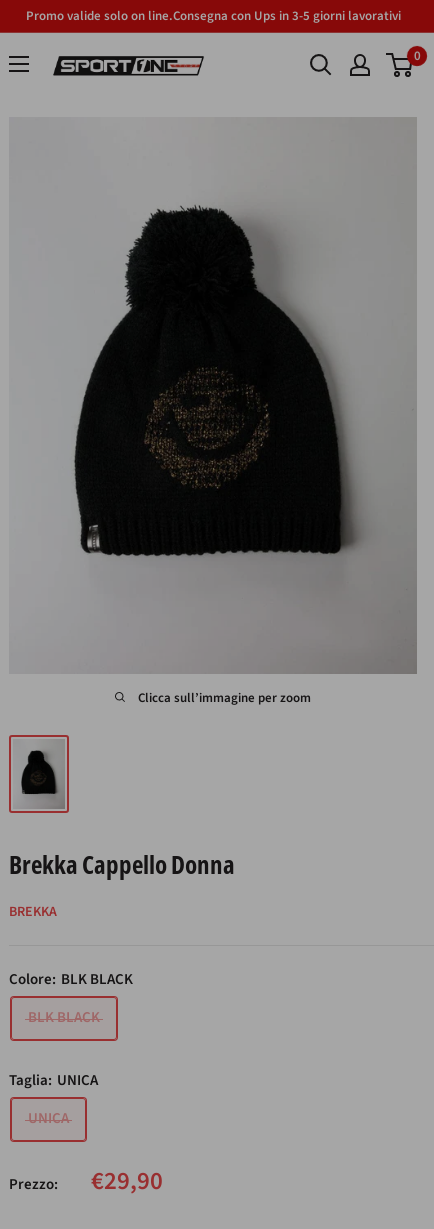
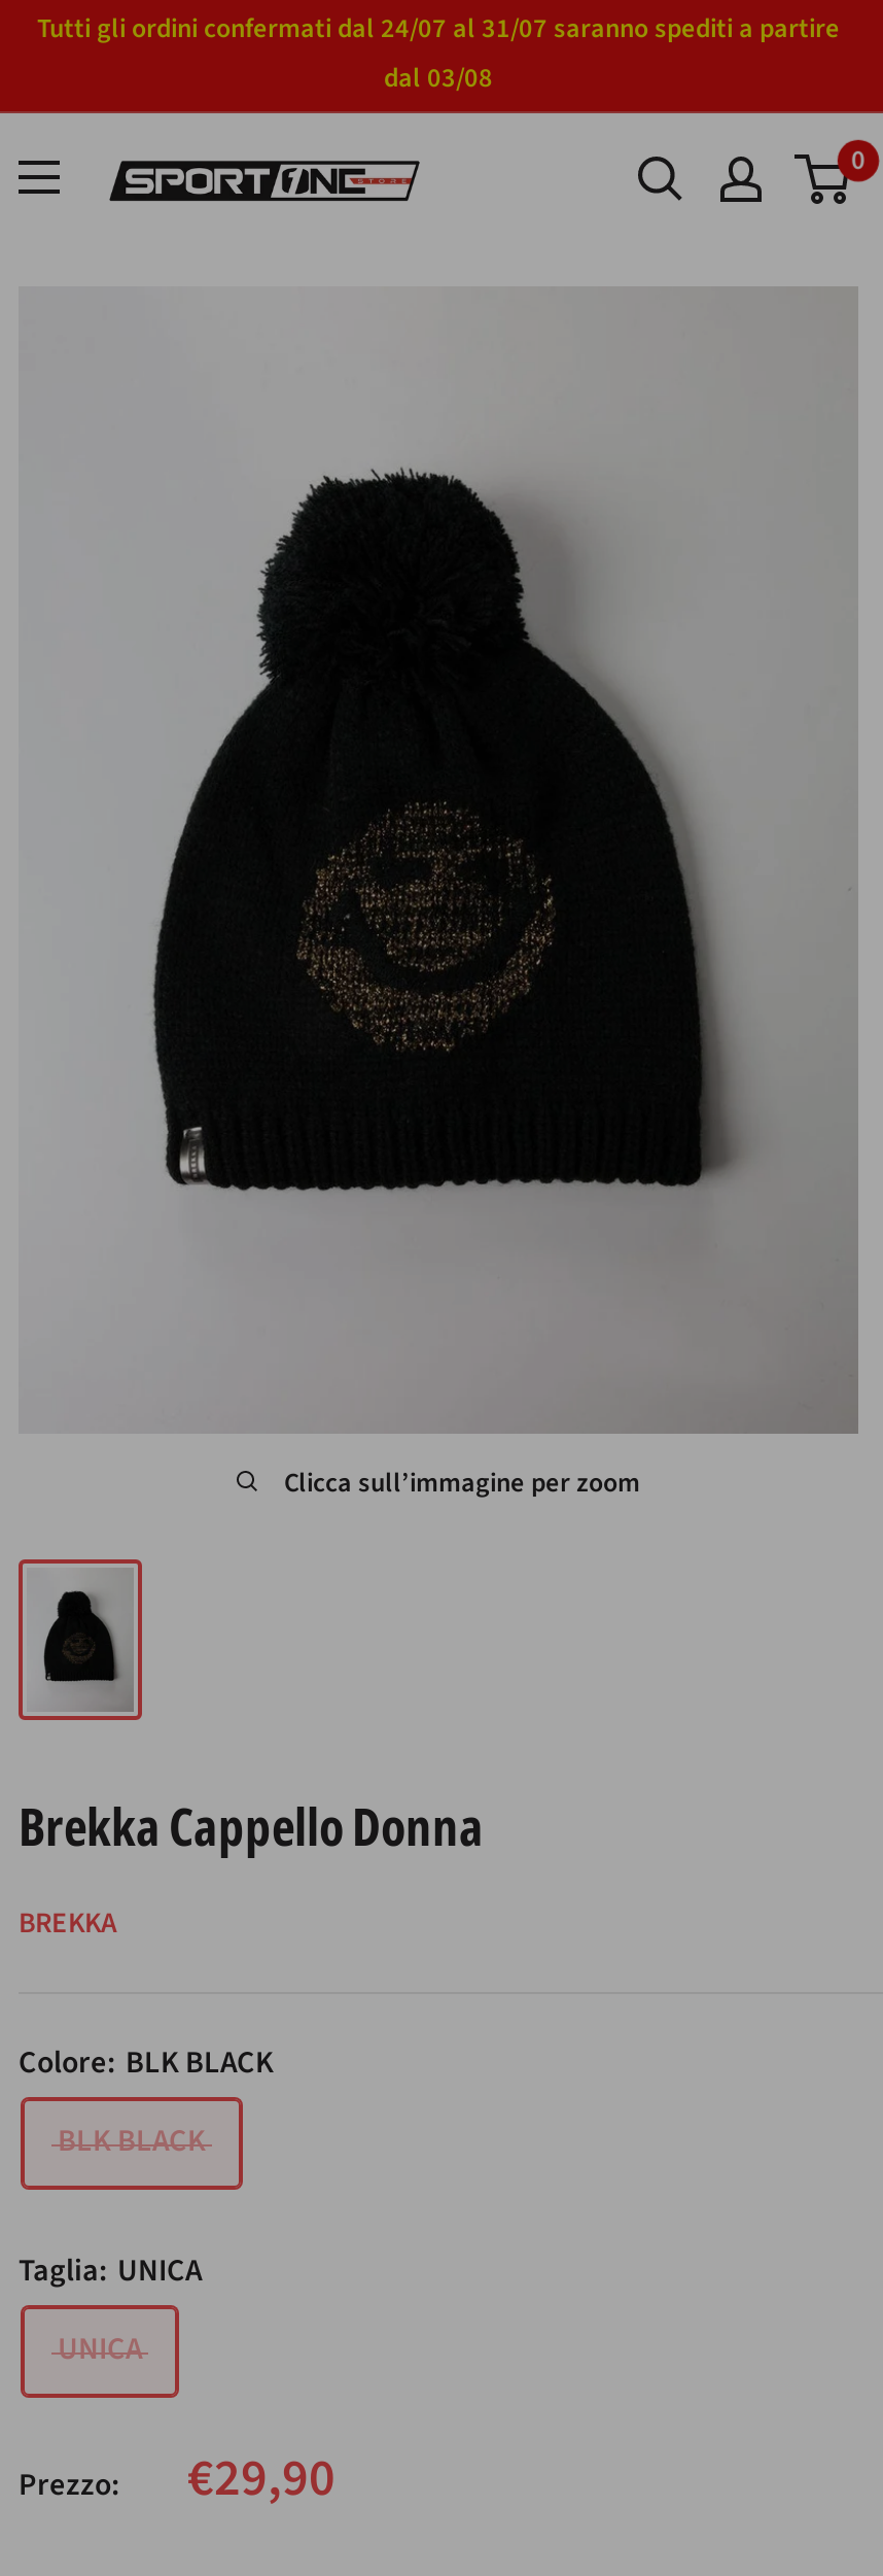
[25,7,400,25] Promo valide solo on line.Consegna con Ups in 3-5 giorni lavorativi -> [37,10,840,97] Tutti gli ordini confermati dal 24/07 al 31/07 saranno spediti a partire | dal 03/08

